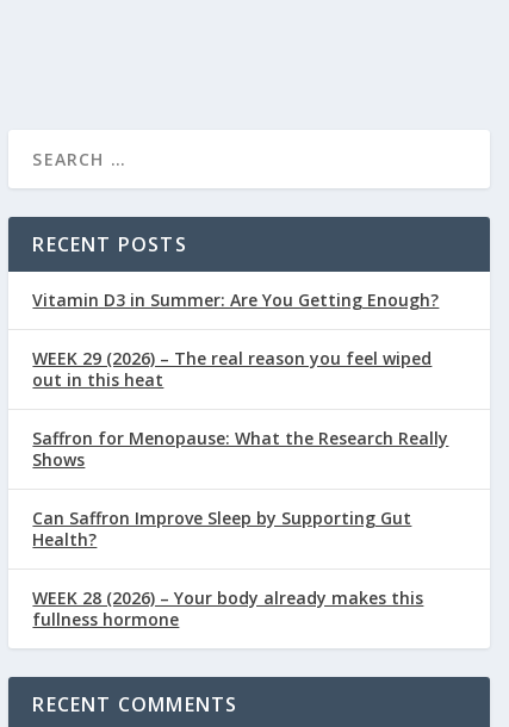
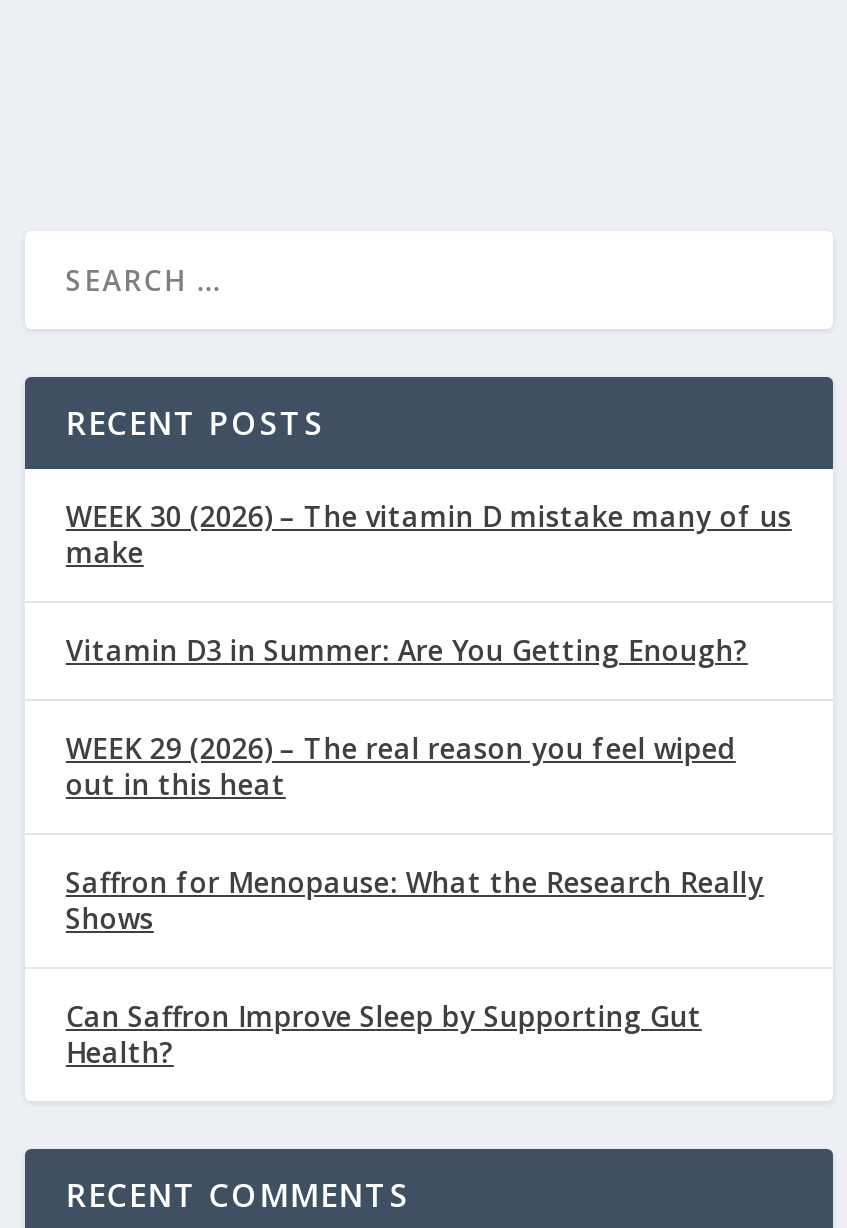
none -> [66,498,792,572] WEEK 30 (2026) – The vitamin D mistake many of us | make
moved [33,289,449,551] -> [66,632,764,1072]: Vitamin D3 in Summer: Are You Getting Enough? | WEEK 29 (2026) – The real reason you feel wiped | out in this heat | Saffron for Menopause: What the Research Really | Shows | Can Saffron Improve Sleep by Supporting Gut | Health?
[33,587,424,631] WEEK 28 (2026) – Your body already makes this | fullness hormone -> none

